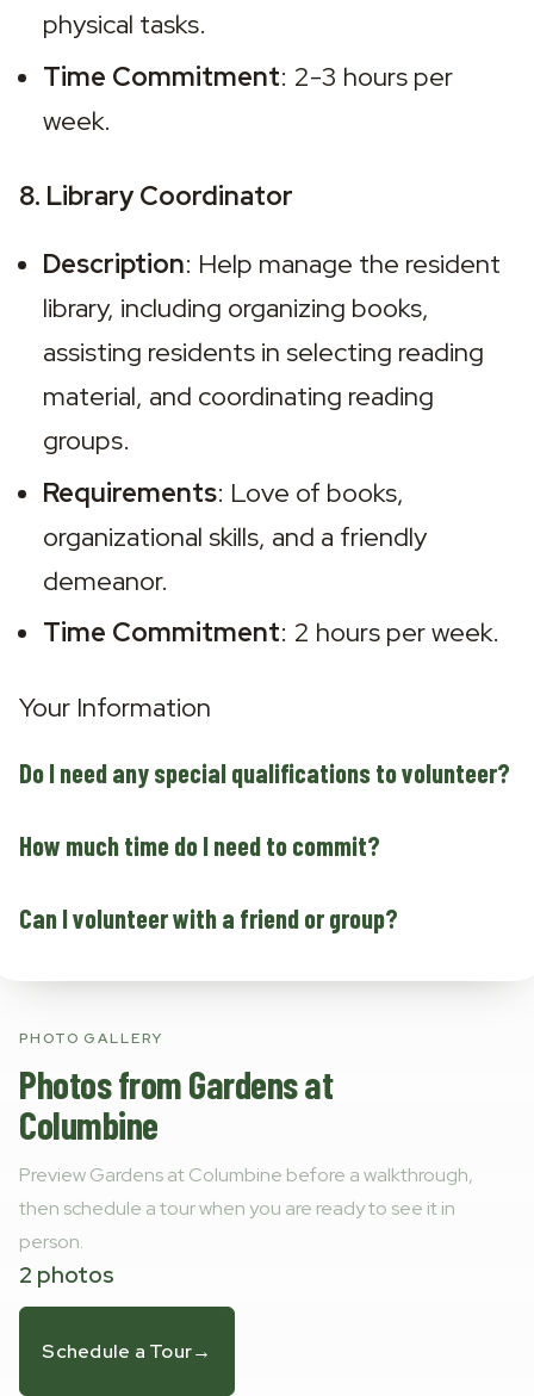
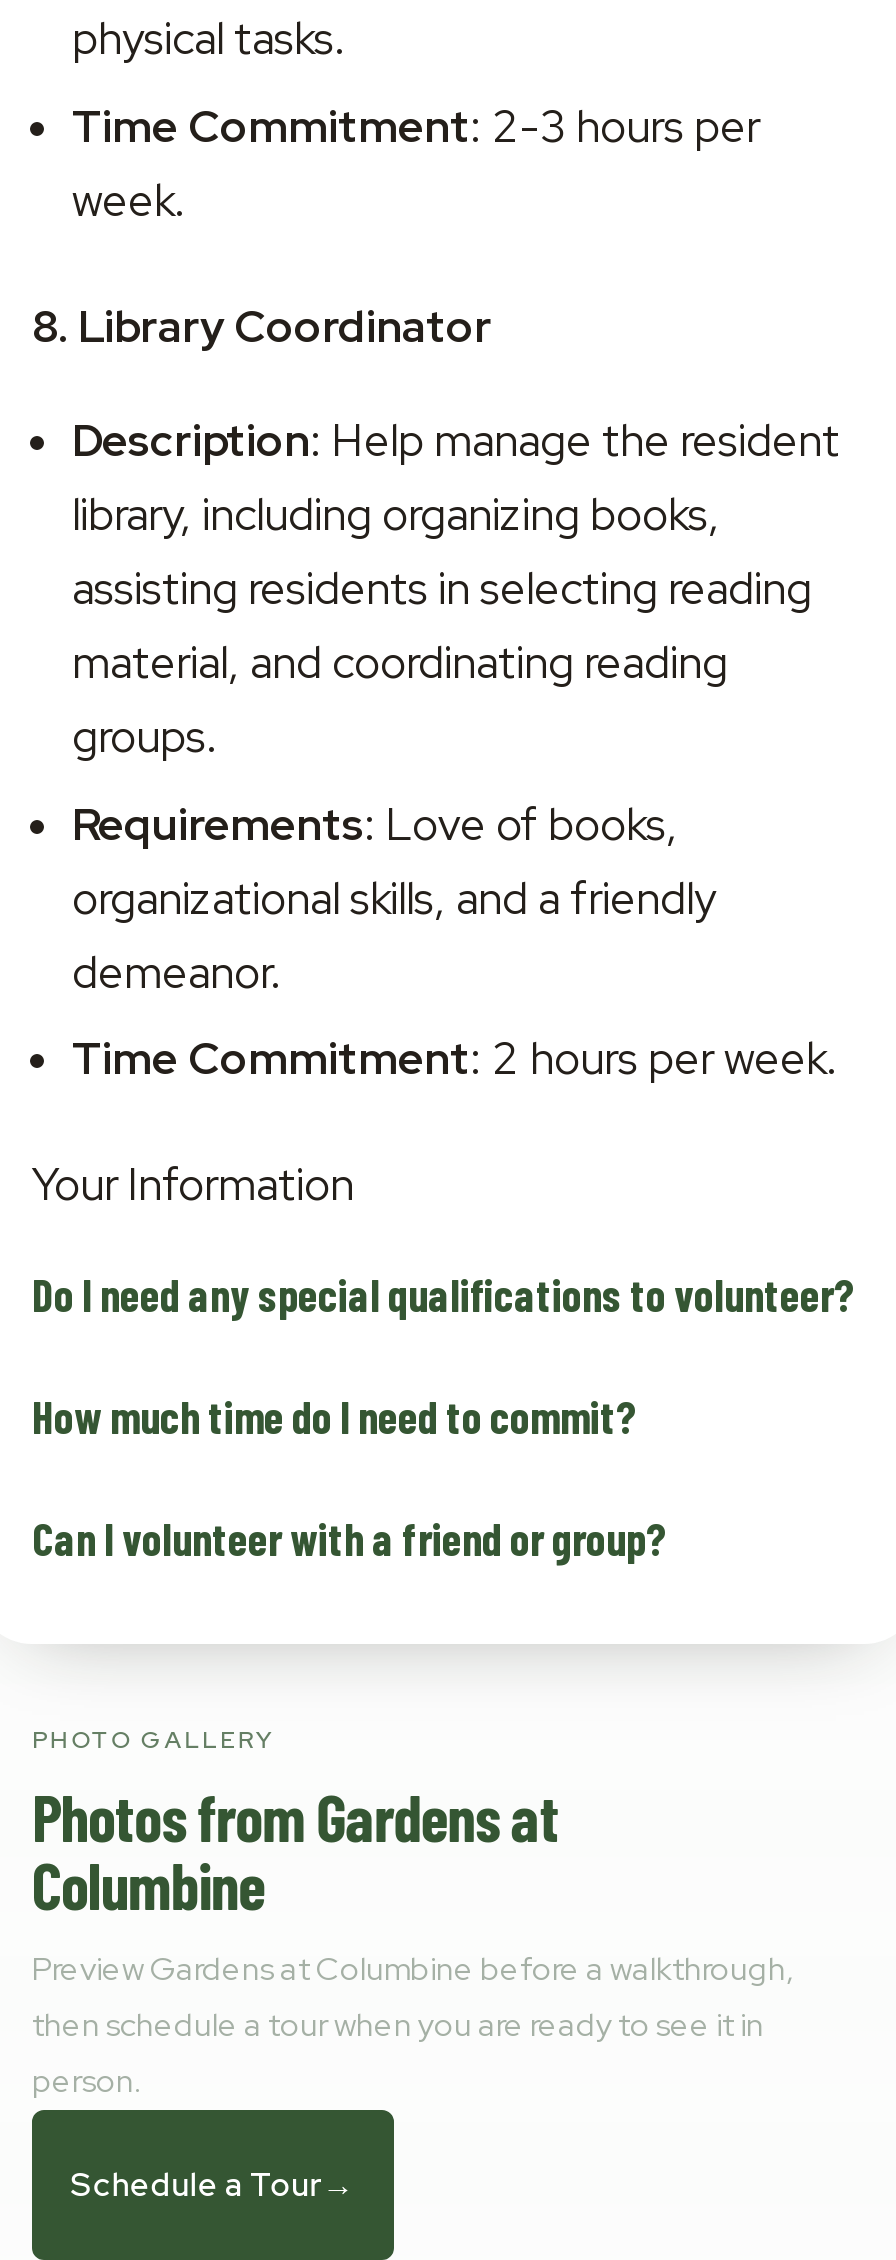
[19,1260,114,1290] 2 photos -> none

